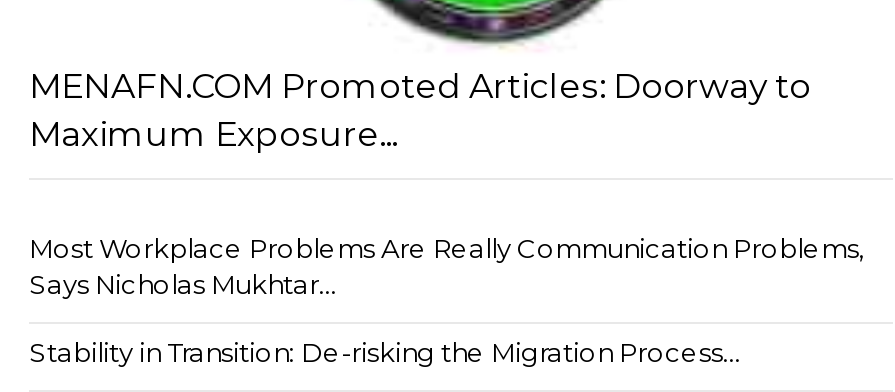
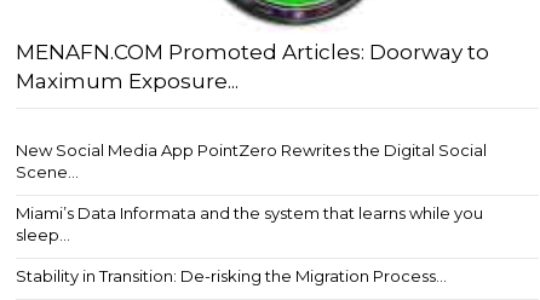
[29,233,865,301] Most Workplace Problems Are Really Communication Problems, | Says Nicholas Mukhtar... -> [16,141,487,245] New Social Media App PointZero Rewrites the Digital Social | Scene... | Miami’s Data Informata and the system that learns while you | sleep...

